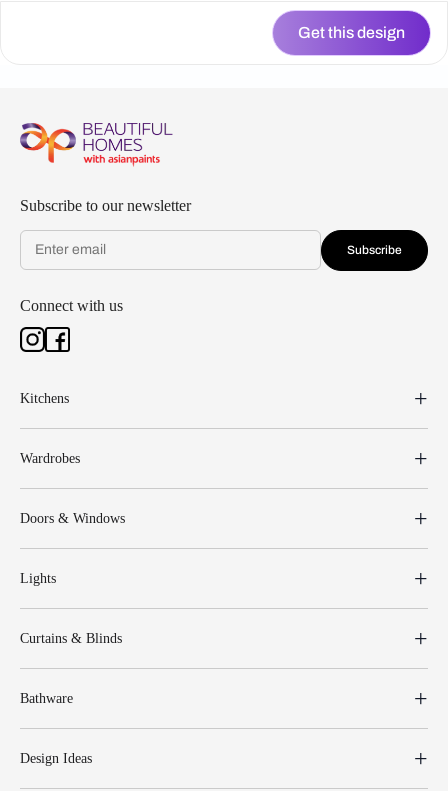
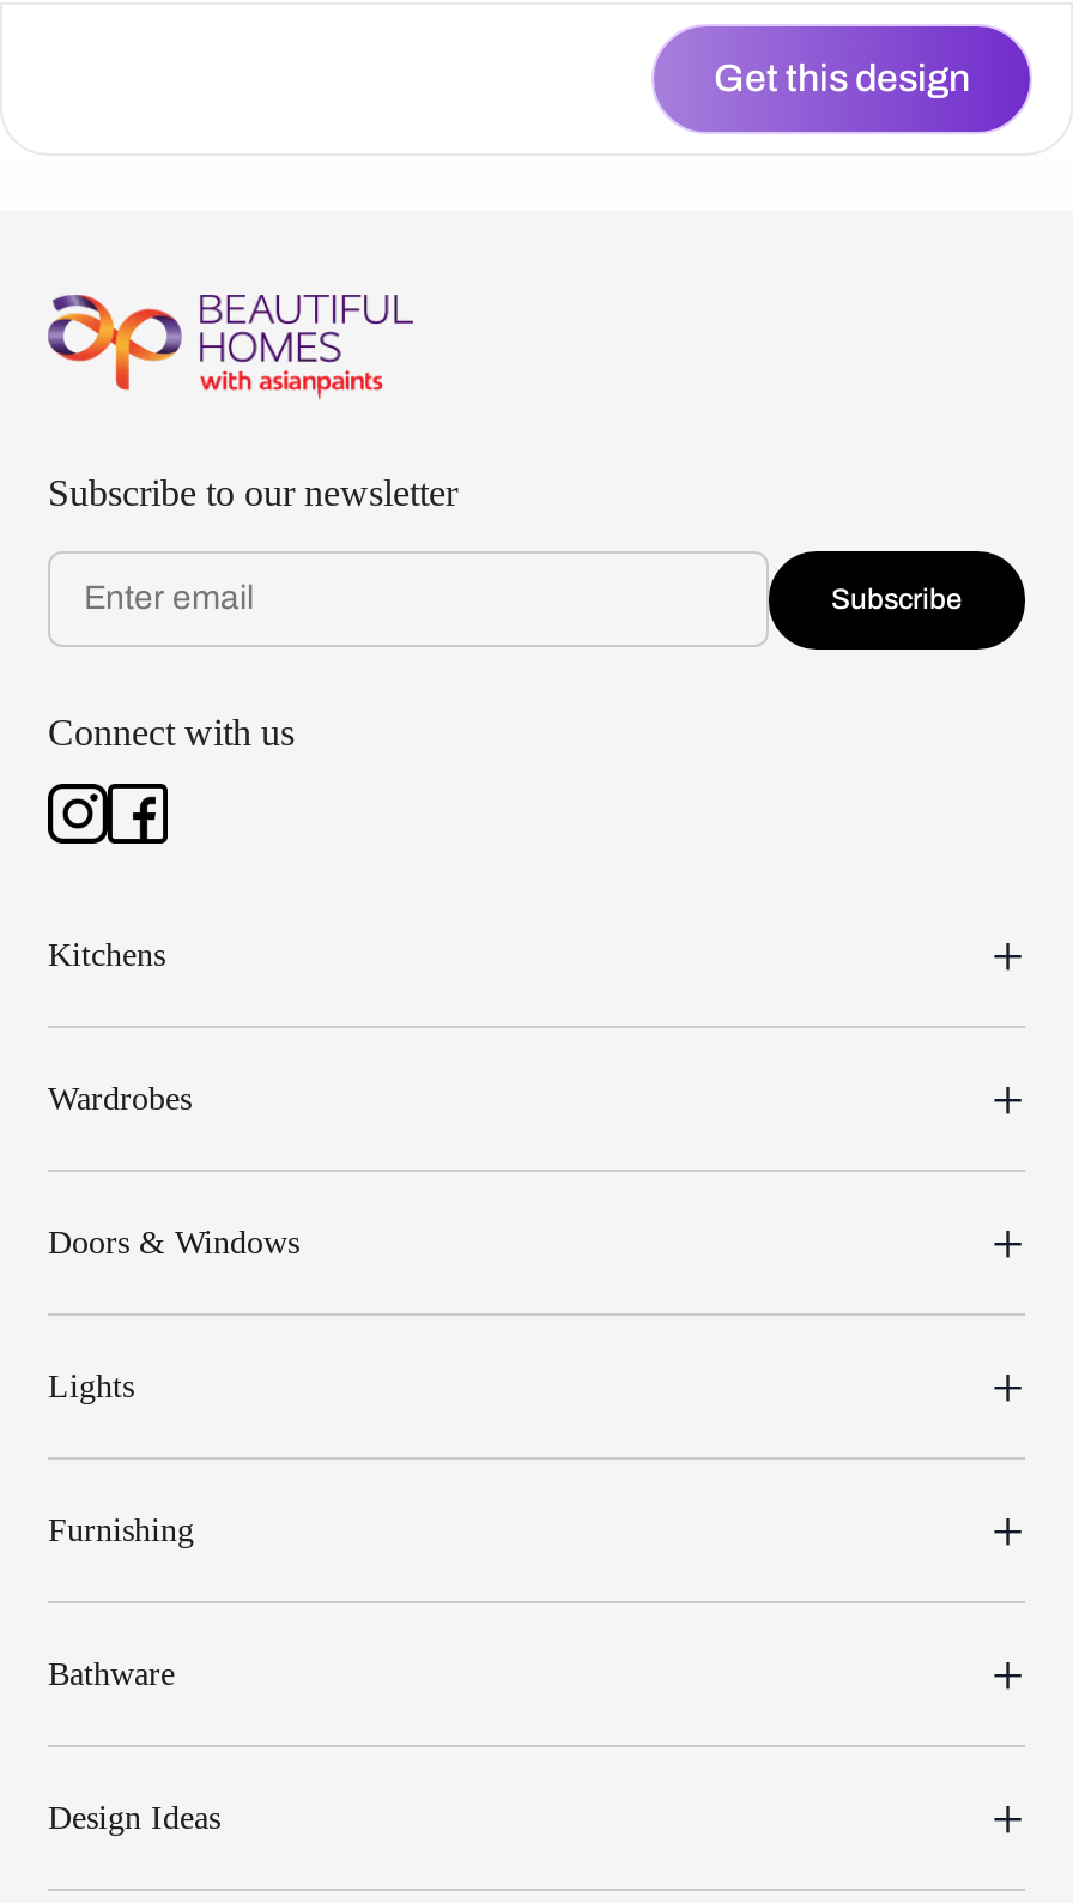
[20,630,122,645] Curtains & Blinds -> [48,1511,194,1547] Furnishing

